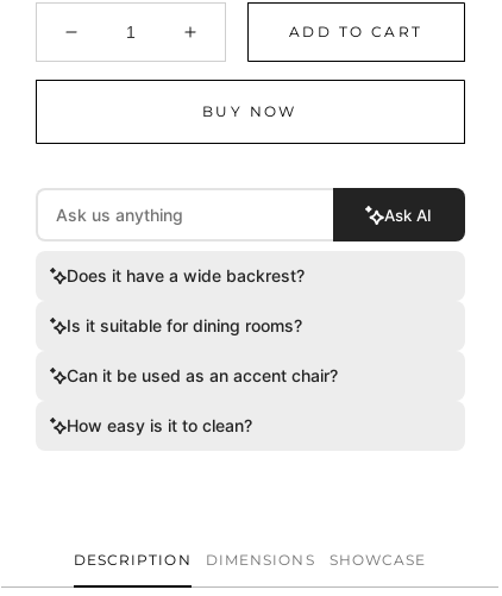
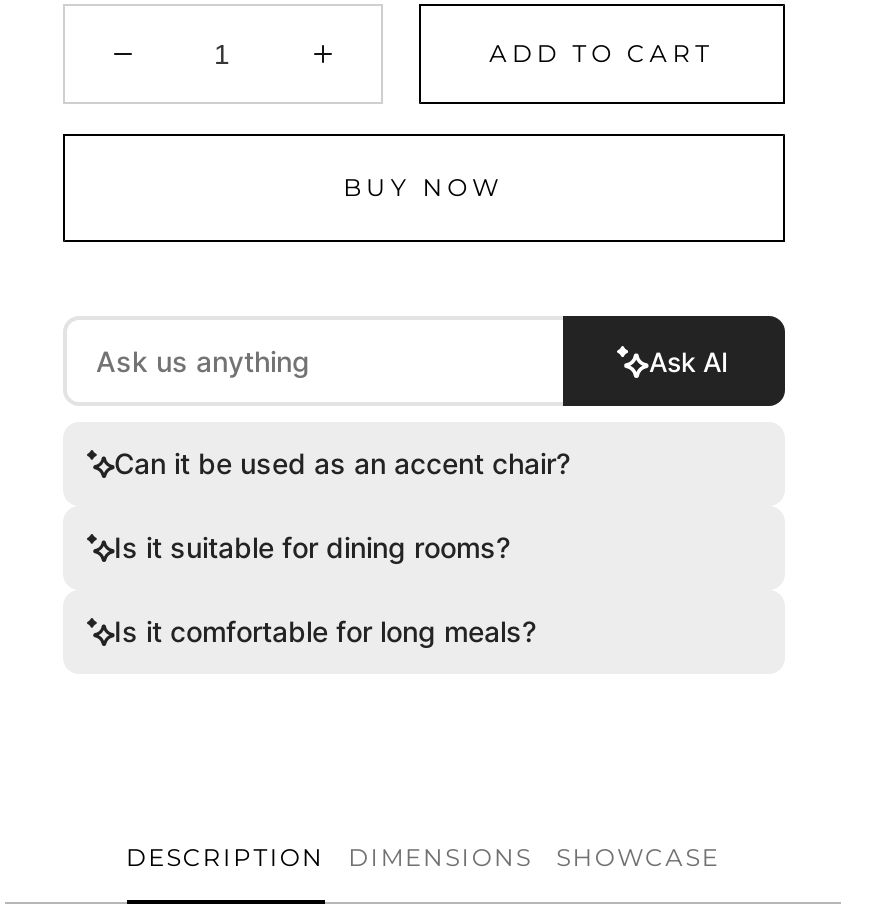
[66,266,304,286] Does it have a wide backrest? -> none
moved [66,366,337,386] -> [114,447,570,481]: Can it be used as an accent chair?
[66,416,252,436] How easy is it to clean? -> [114,615,536,649] Is it comfortable for long meals?

